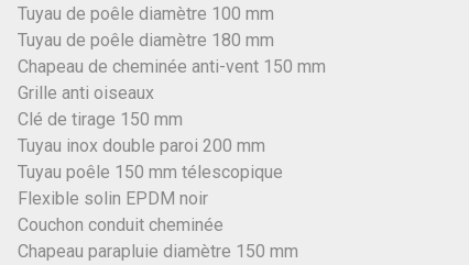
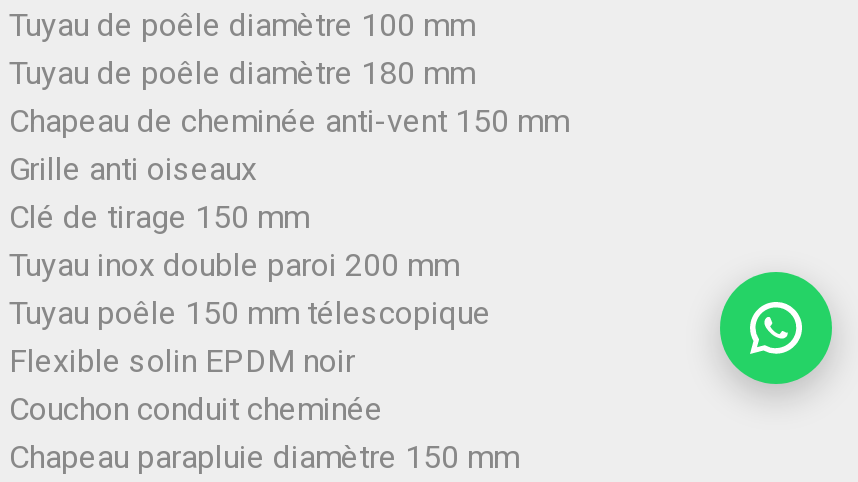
none -> [716,270,836,396] [image]

